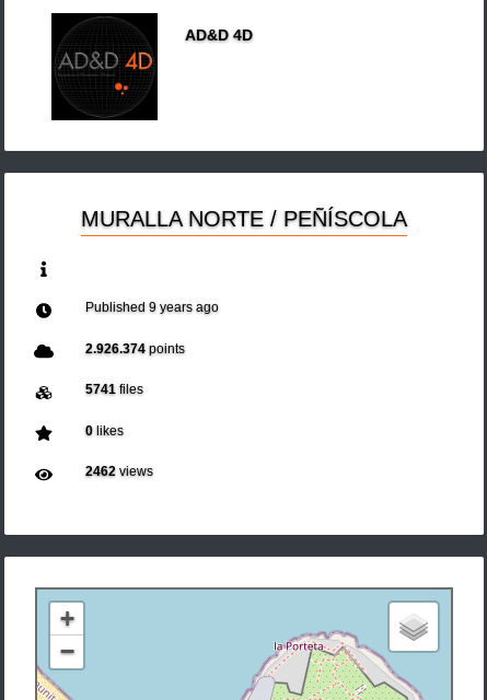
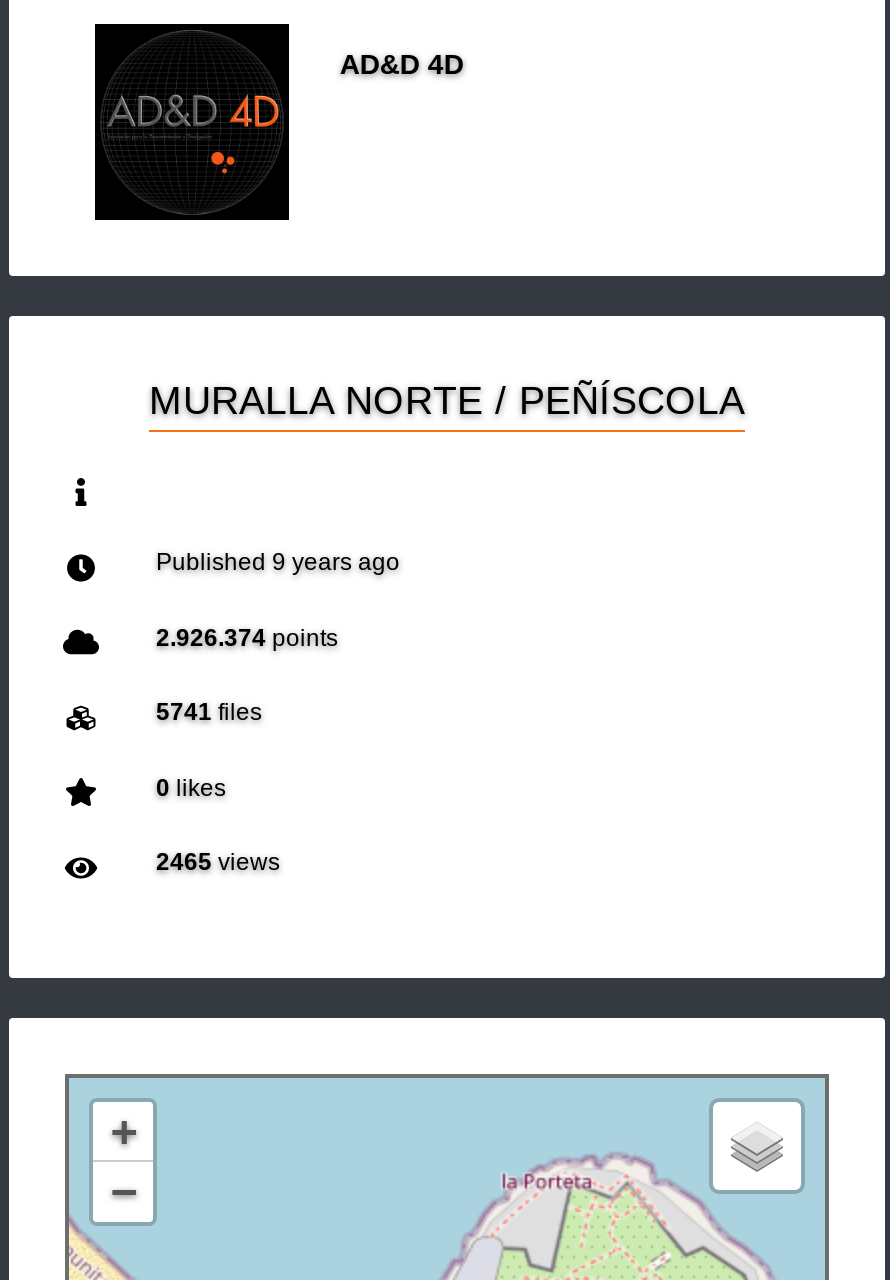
[85,464,153,479] 2462 views -> [156,848,280,876] 2465 views

